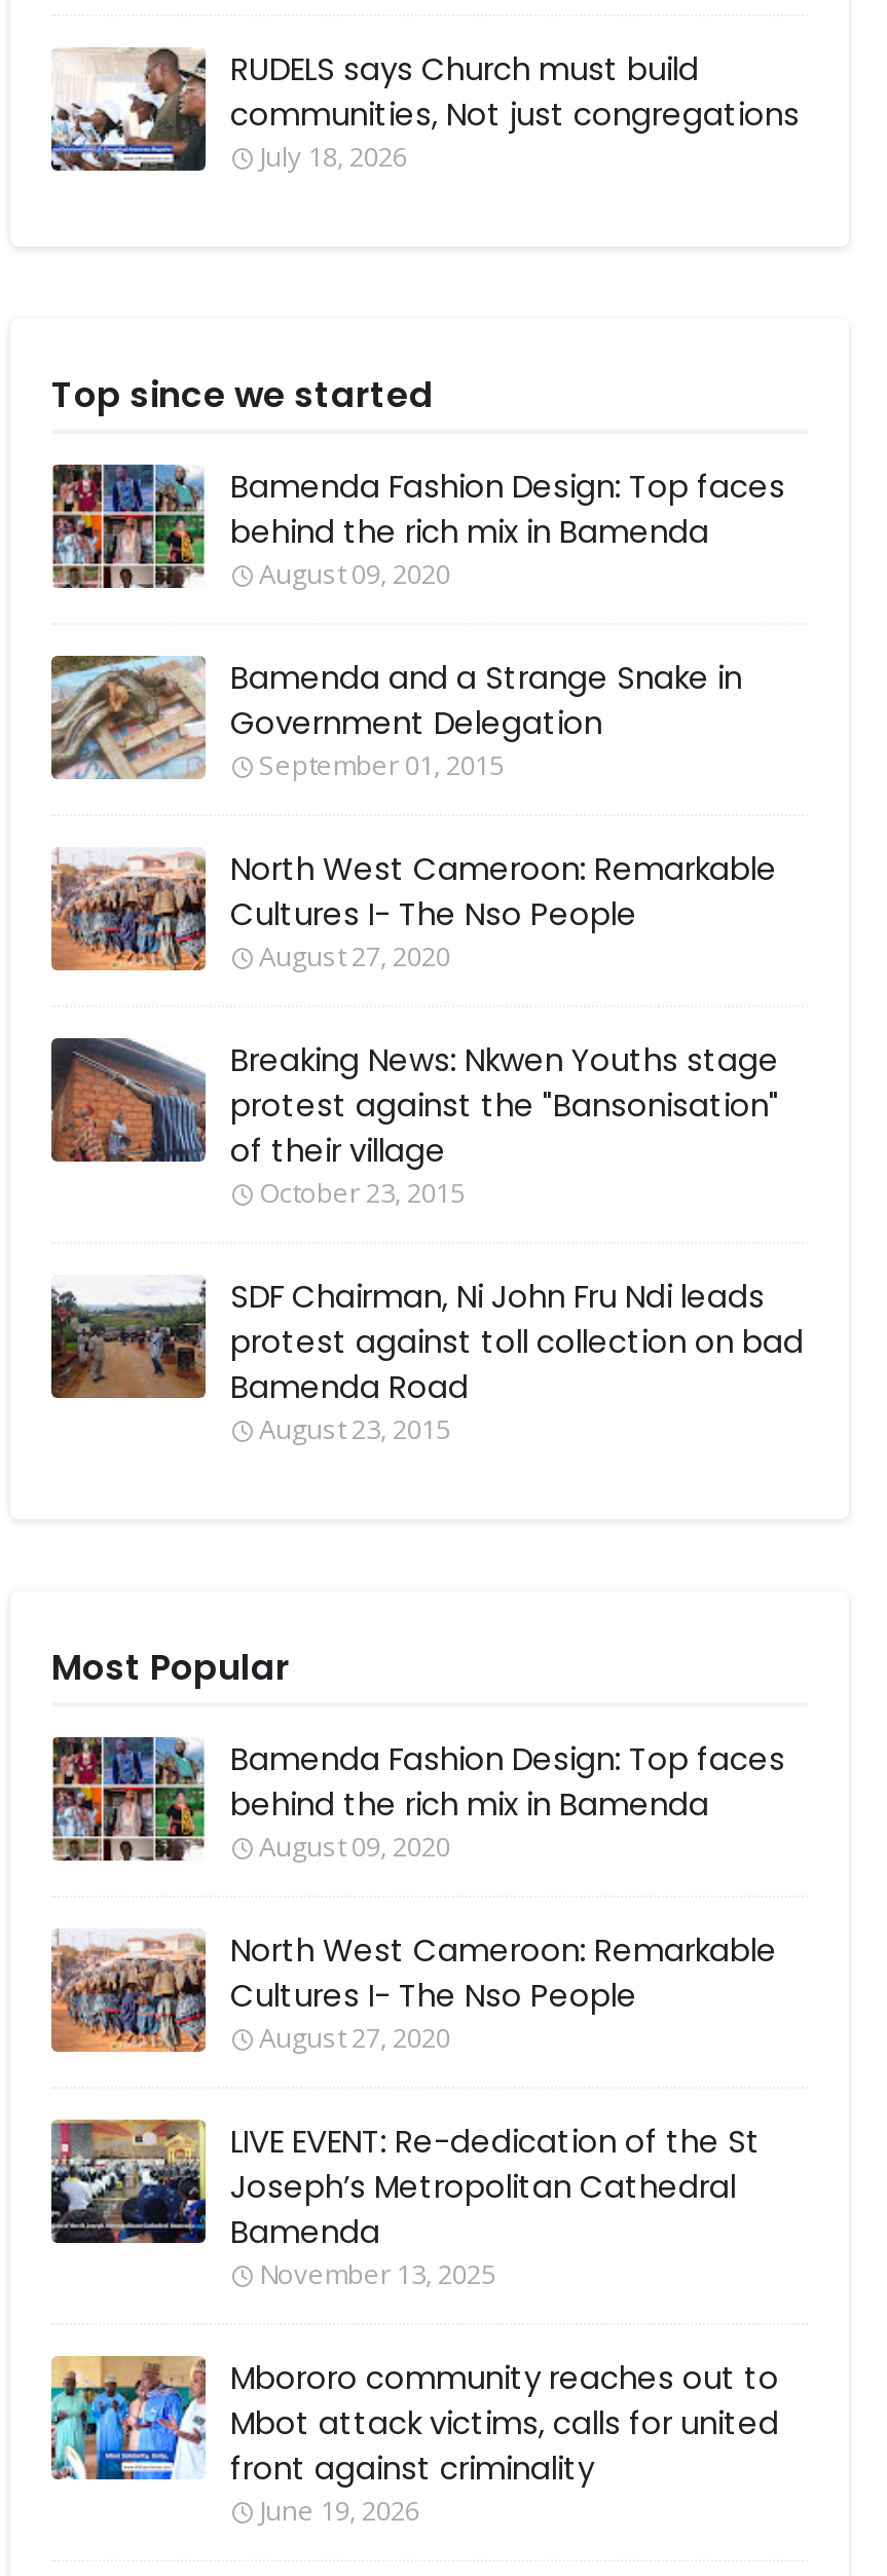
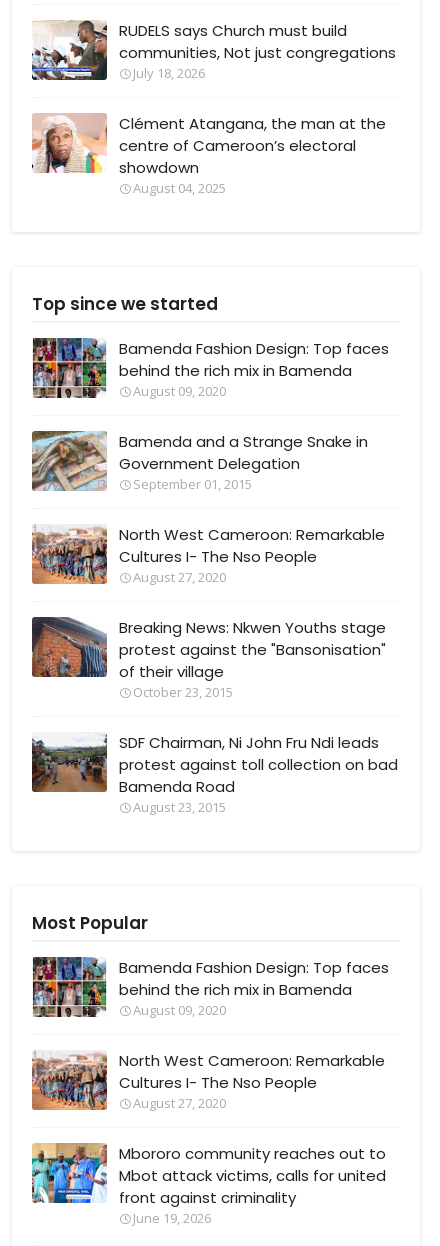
none -> [31,112,386,197] [image] | Clément Atangana, the man at the | centre of Cameroon’s electoral | showdown | August 04, 2025
moved [47,370,804,2056] -> [30,292,398,1112]: [image] | Top since we started | Bamenda Fashion Design: Top faces | ... | Cultures I- The Nso People | August 27, 2020
[49,2120,761,2292] [image] | LIVE EVENT: Re-dedication of the St | Joseph’s Metropolitan Cathedral | Bamenda | November 13, 2025 -> none

